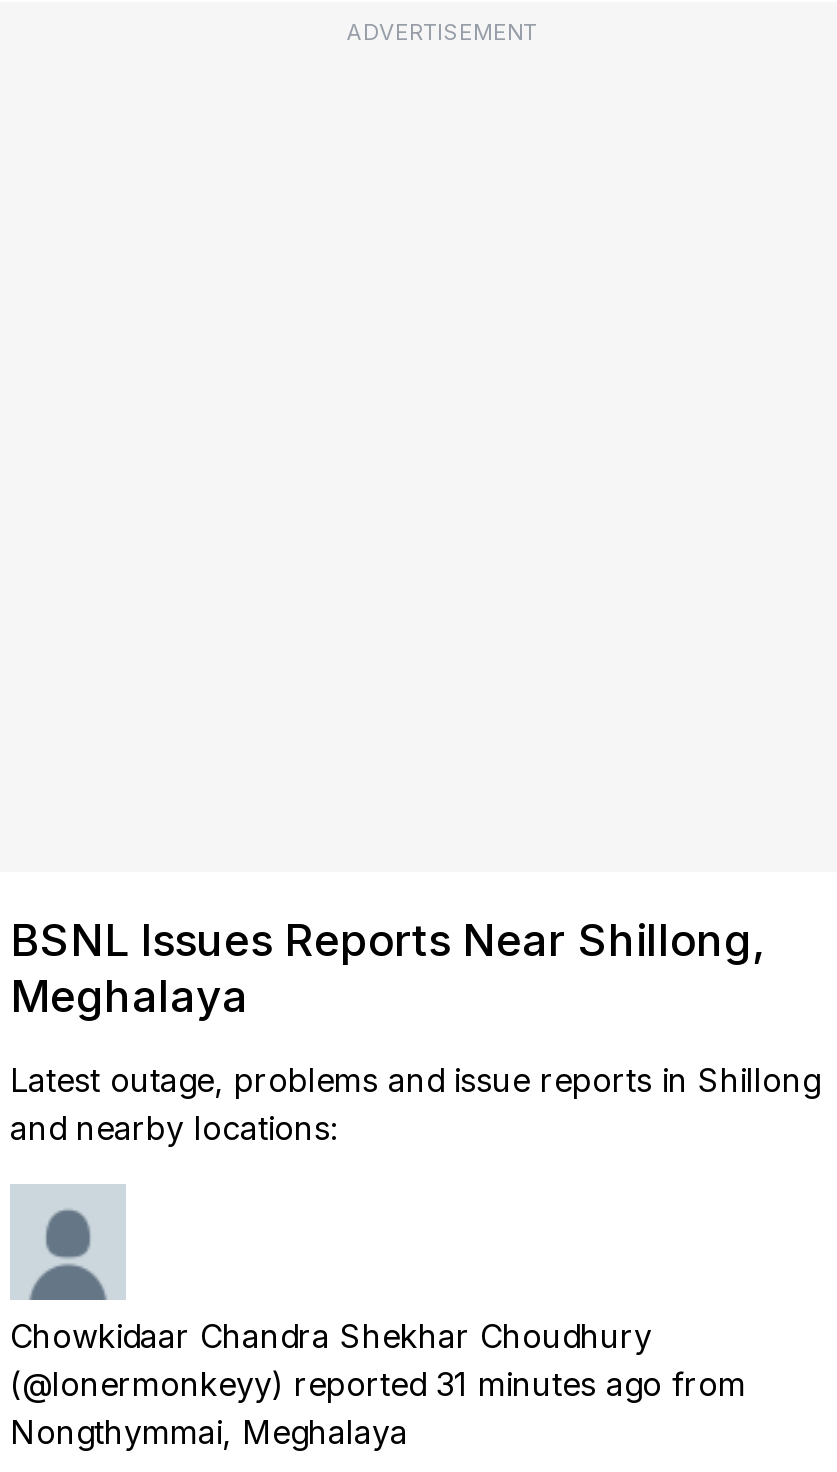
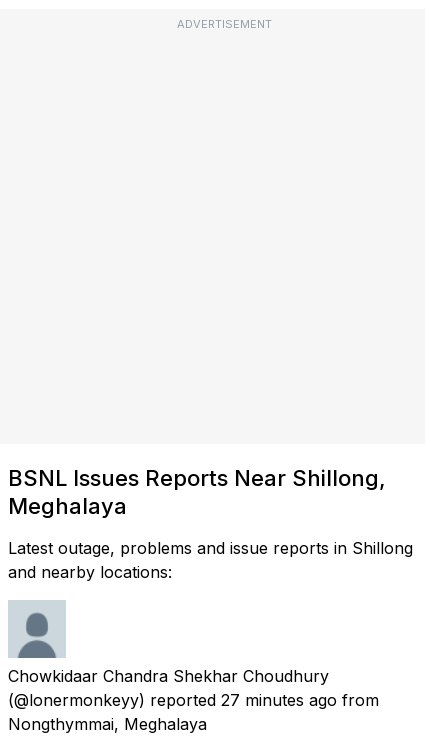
[10,1364,746,1404] (@lonermonkeyy) reported 31 minutes ago from -> [8,690,379,710] (@lonermonkeyy) reported 27 minutes ago from

